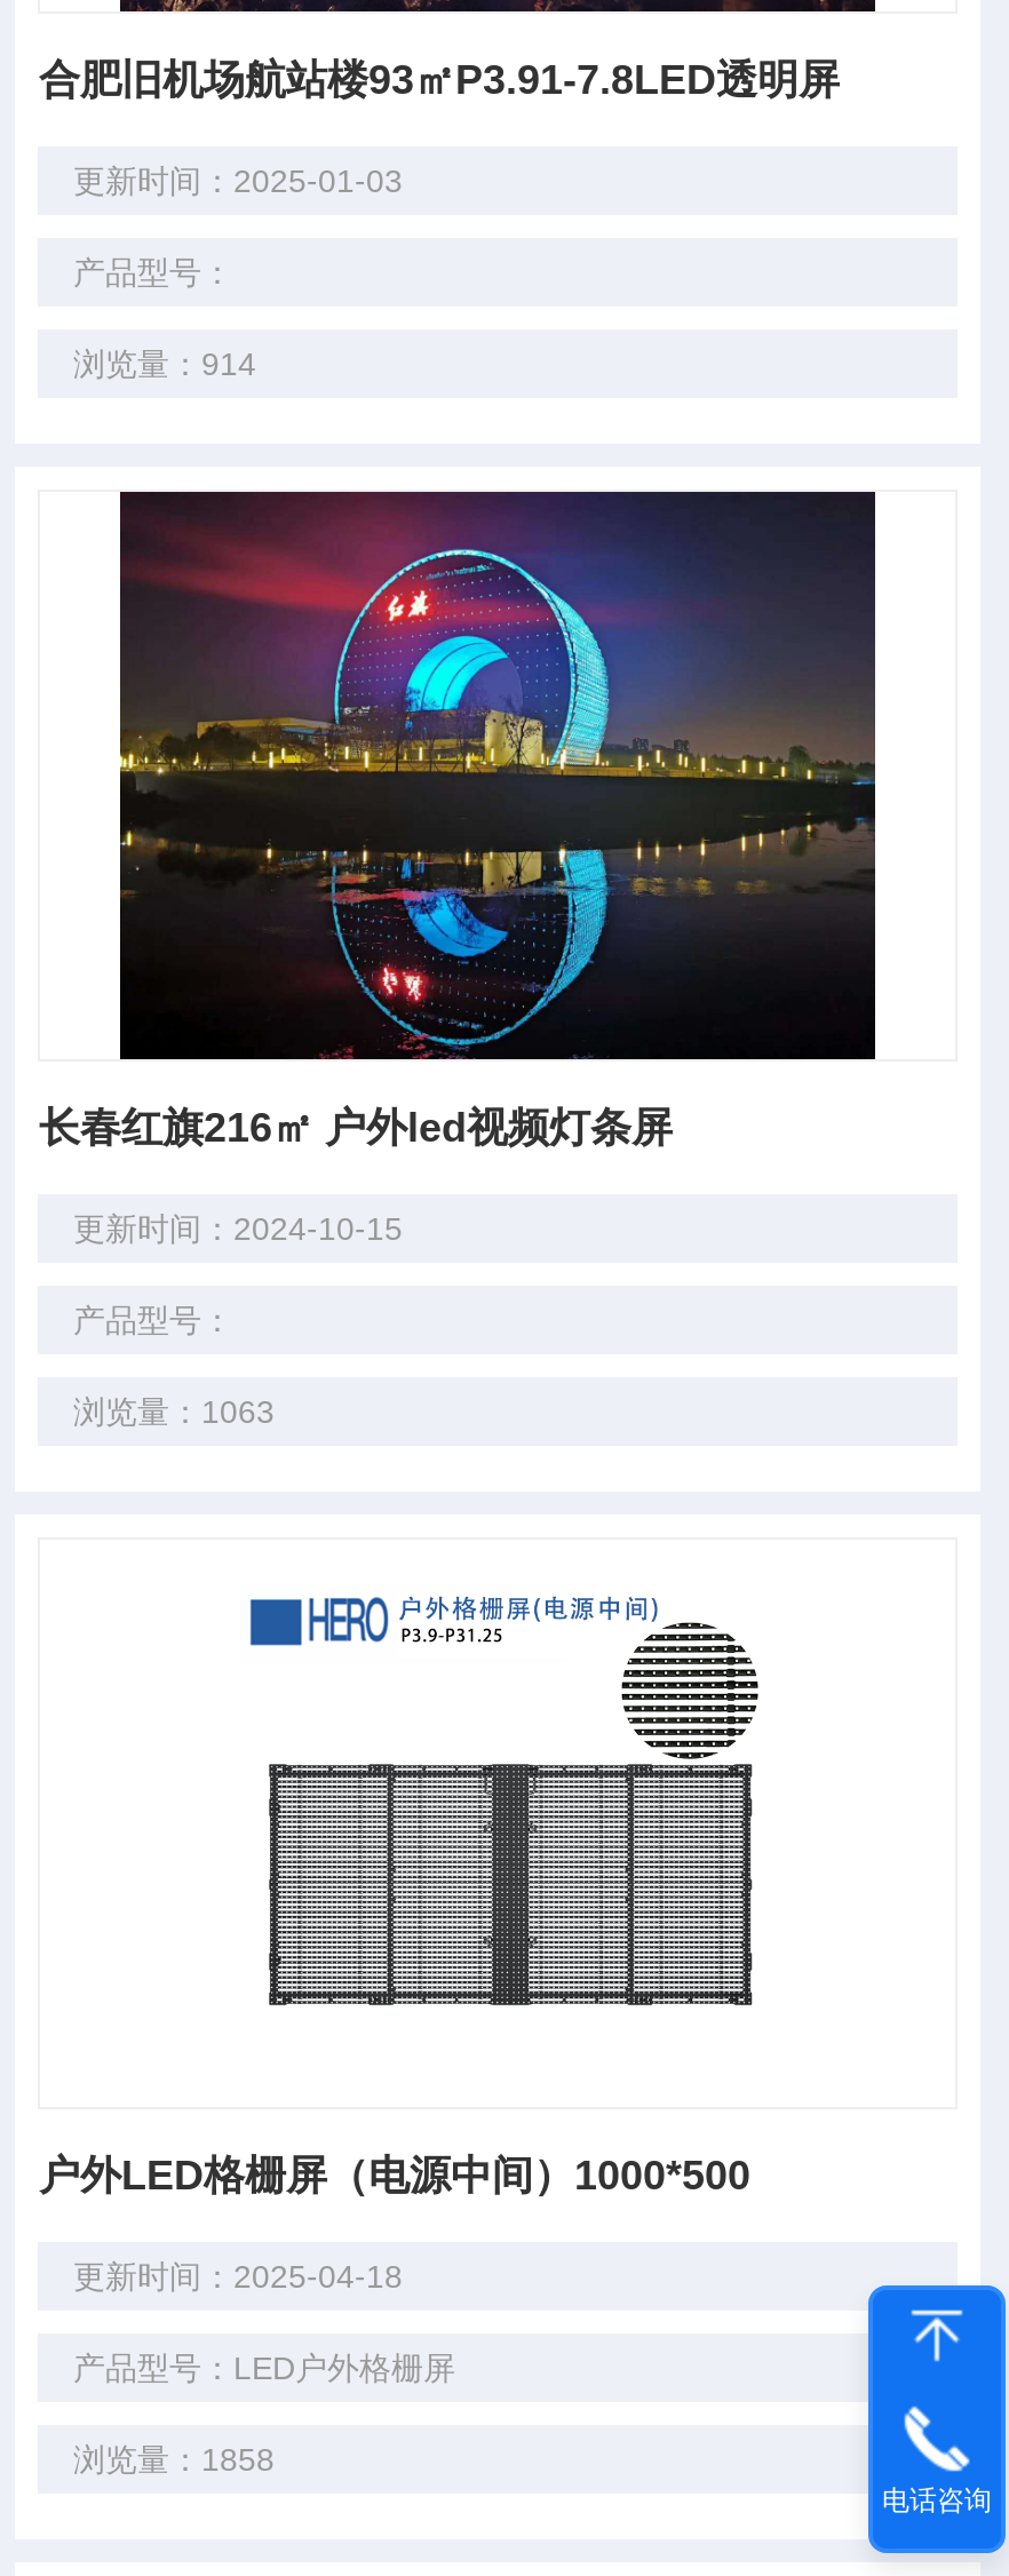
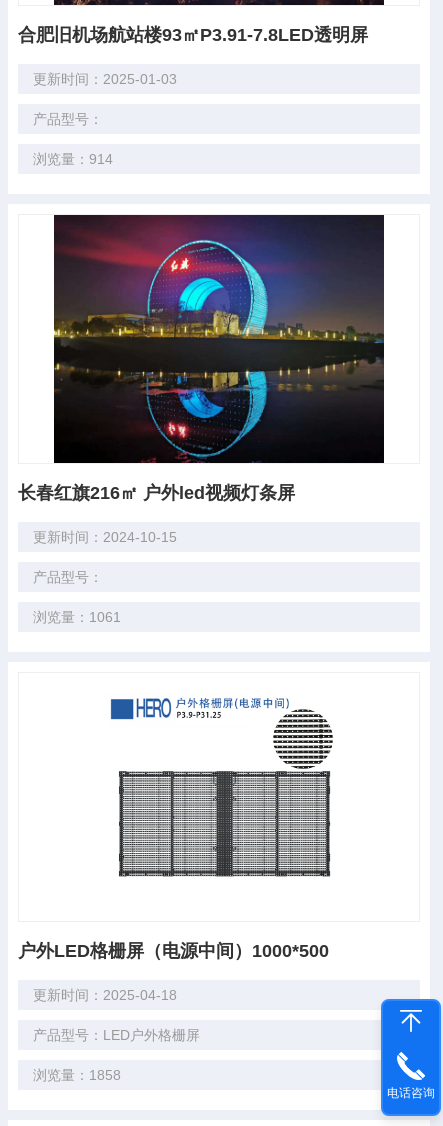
[73,1393,274,1430] 浏览量：1063 -> [33,609,121,625] 浏览量：1061

